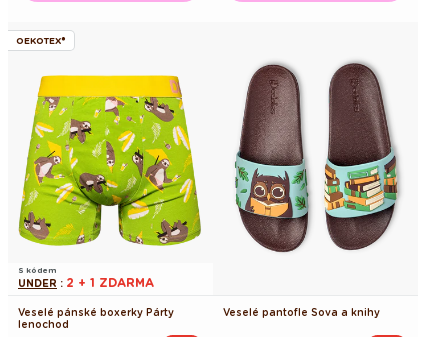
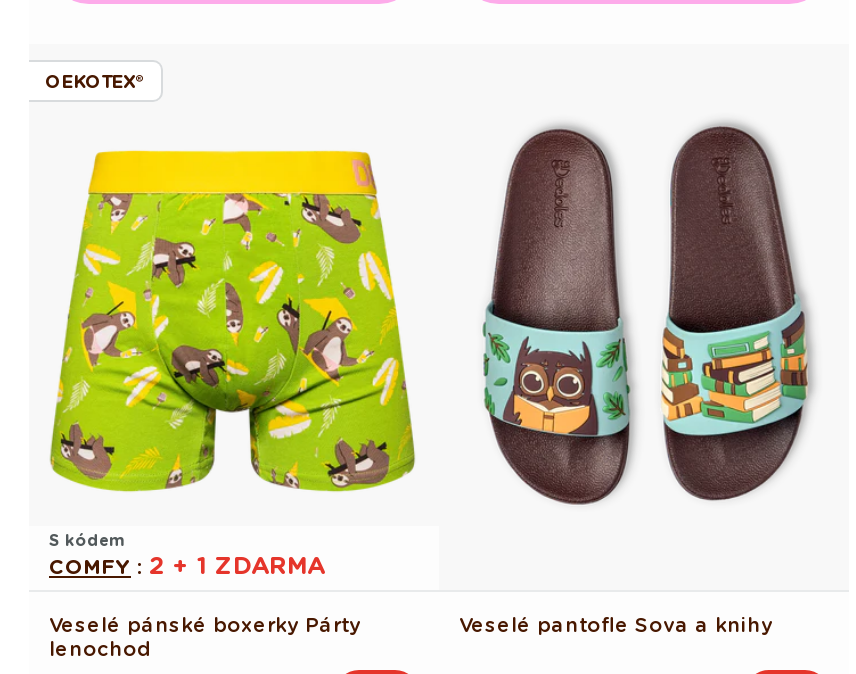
[18,275,154,290] UNDER: 2 + 1 ZDARMA -> [49,551,325,581] COMFY: 2 + 1 ZDARMA

